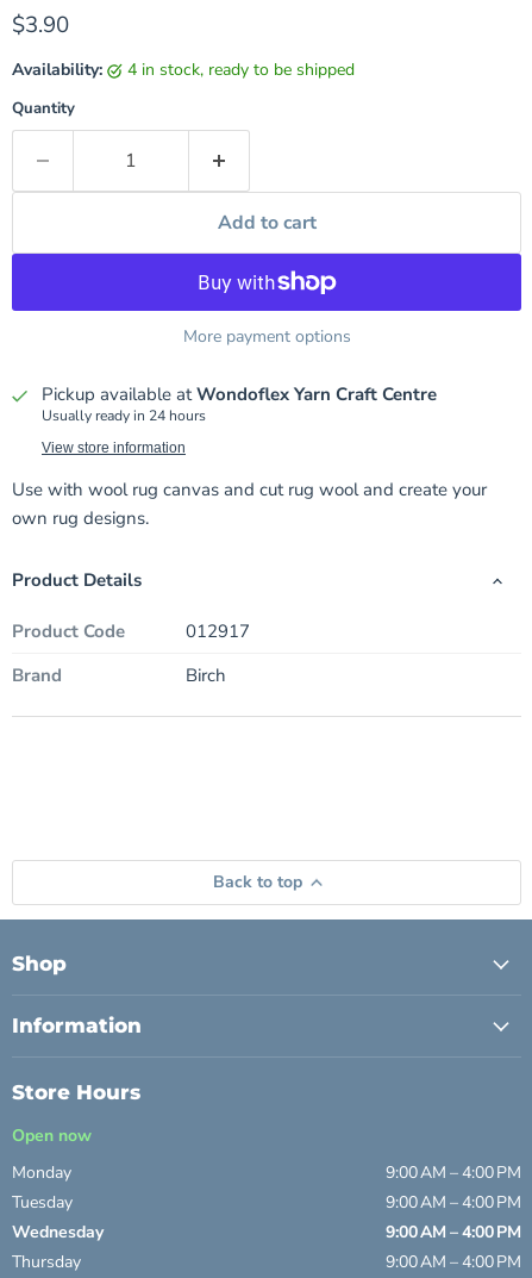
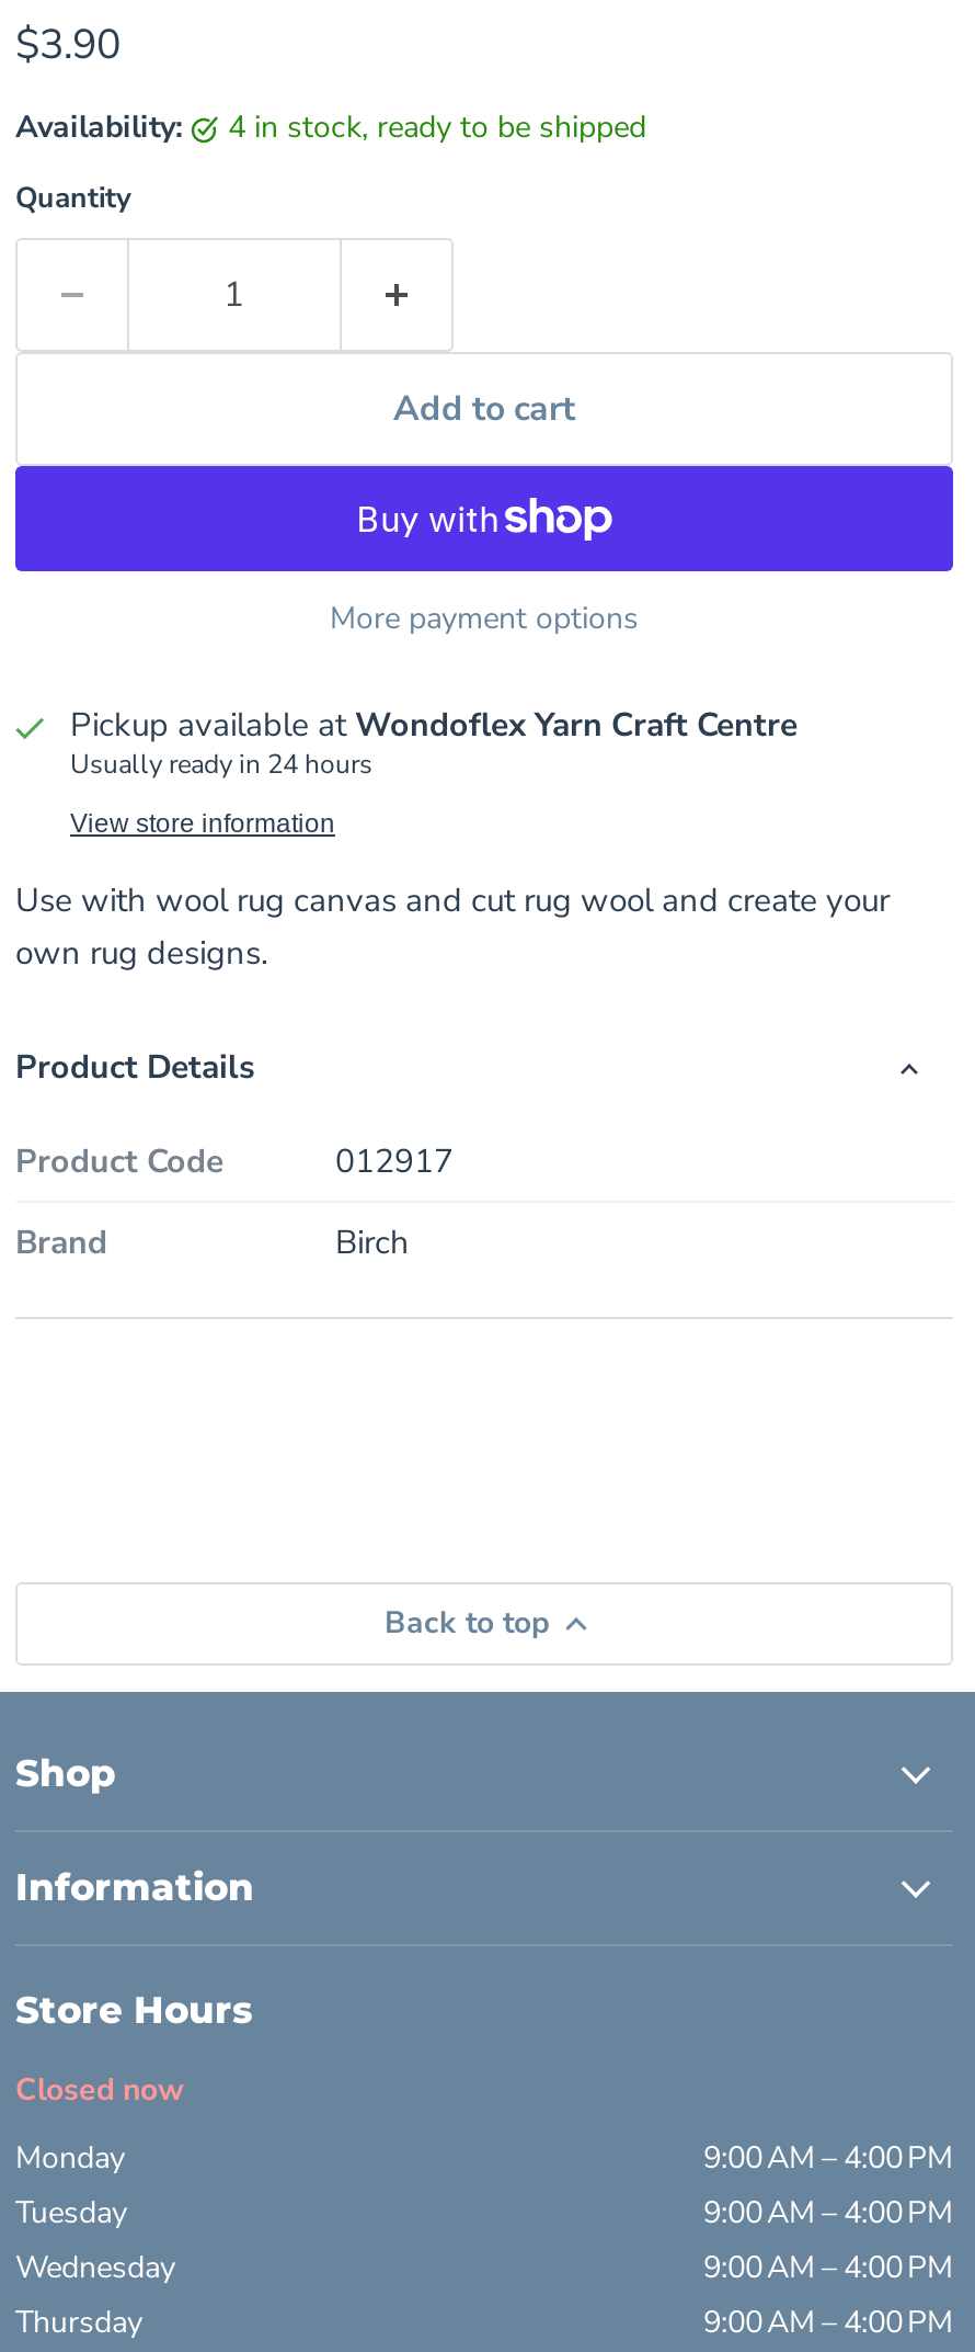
[12,1125,92,1147] Open now -> [15,2070,184,2111] Closed now

